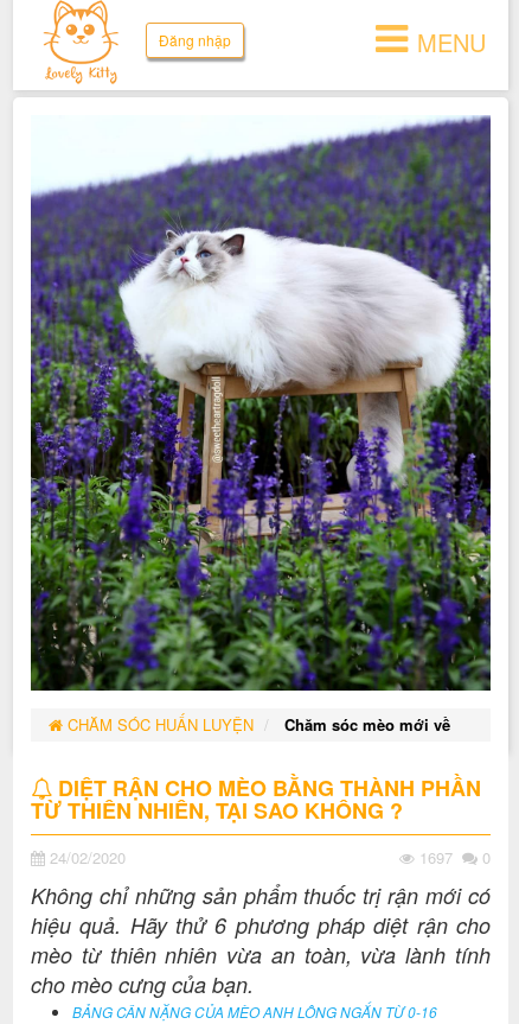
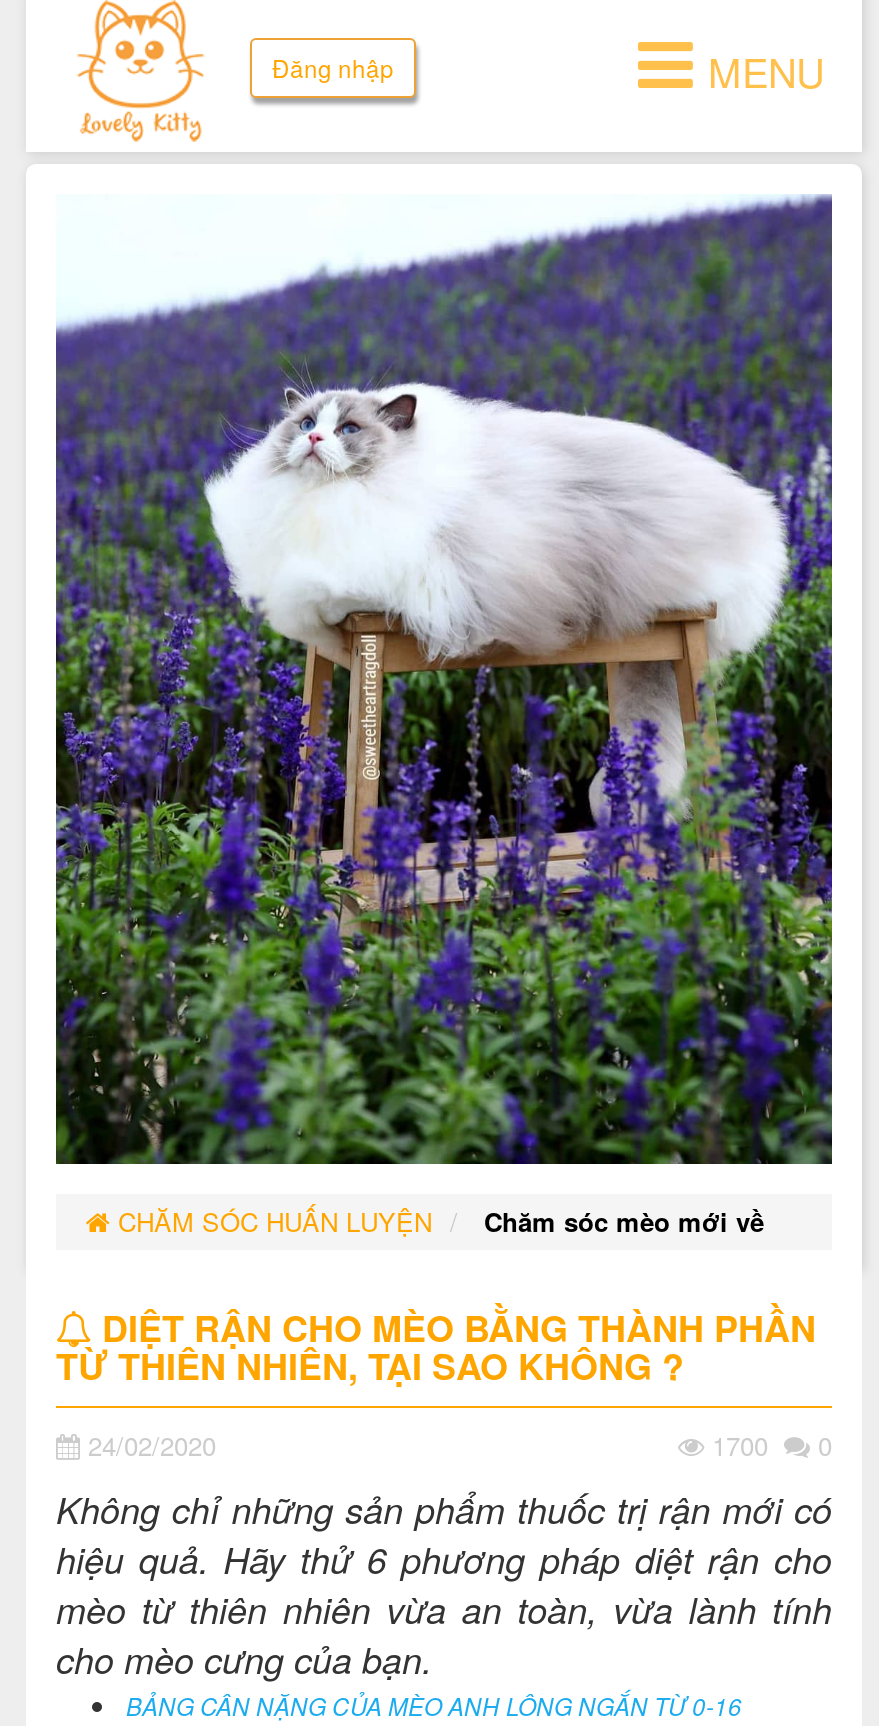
[415,846,491,869] 1697 0 -> [704,1426,832,1464] 1700 0

